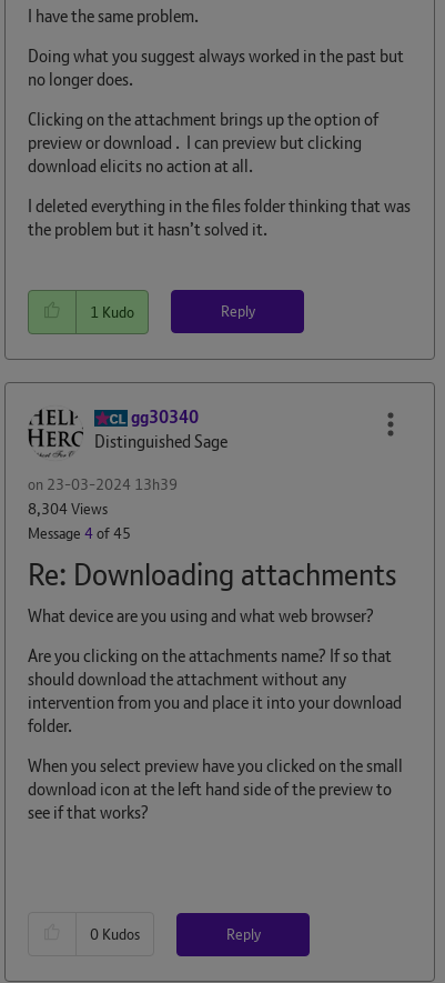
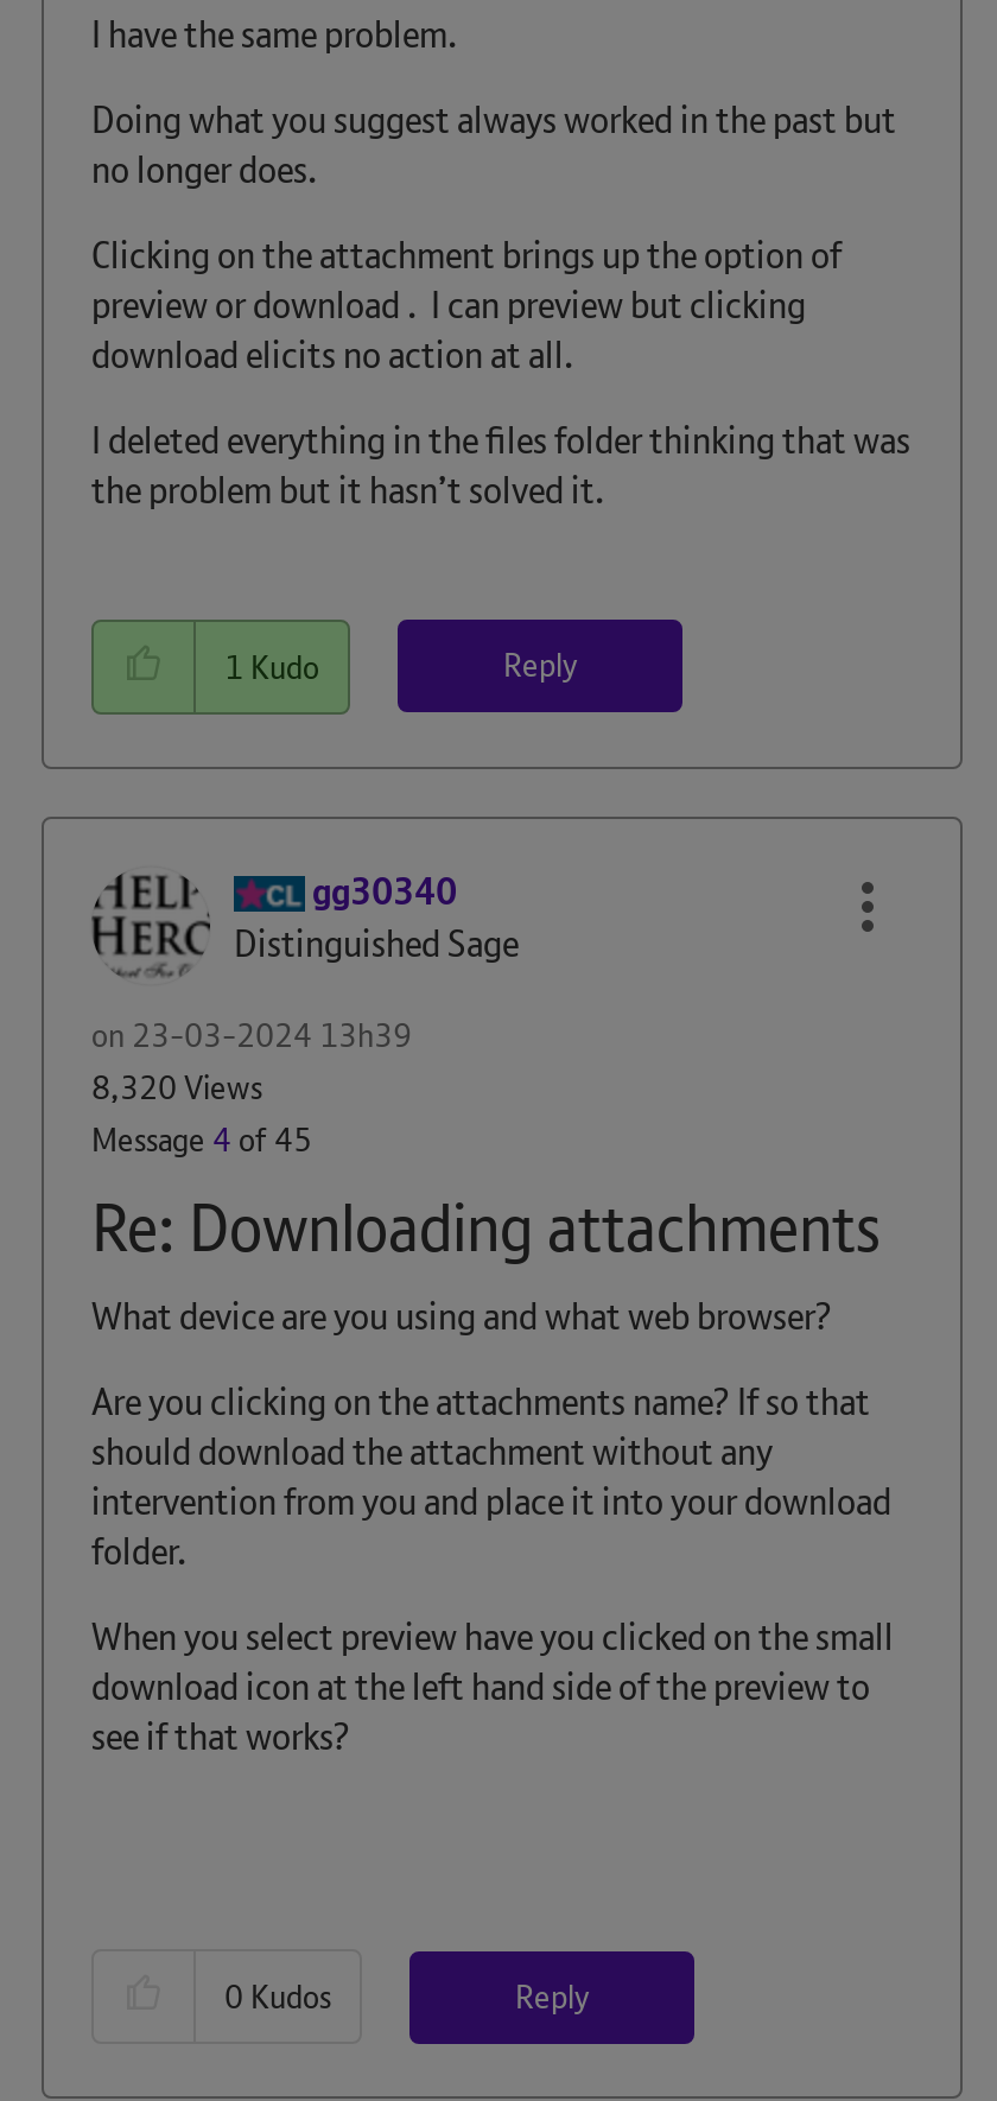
[28,498,108,518] 8,304 Views -> [91,1065,262,1107] 8,320 Views

